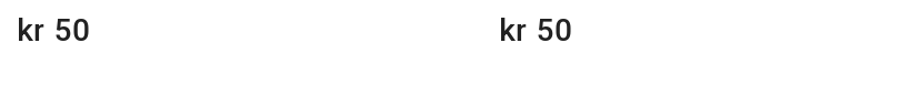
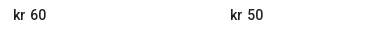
[17,12,91,47] kr 50 -> [13,7,47,23] kr 60

